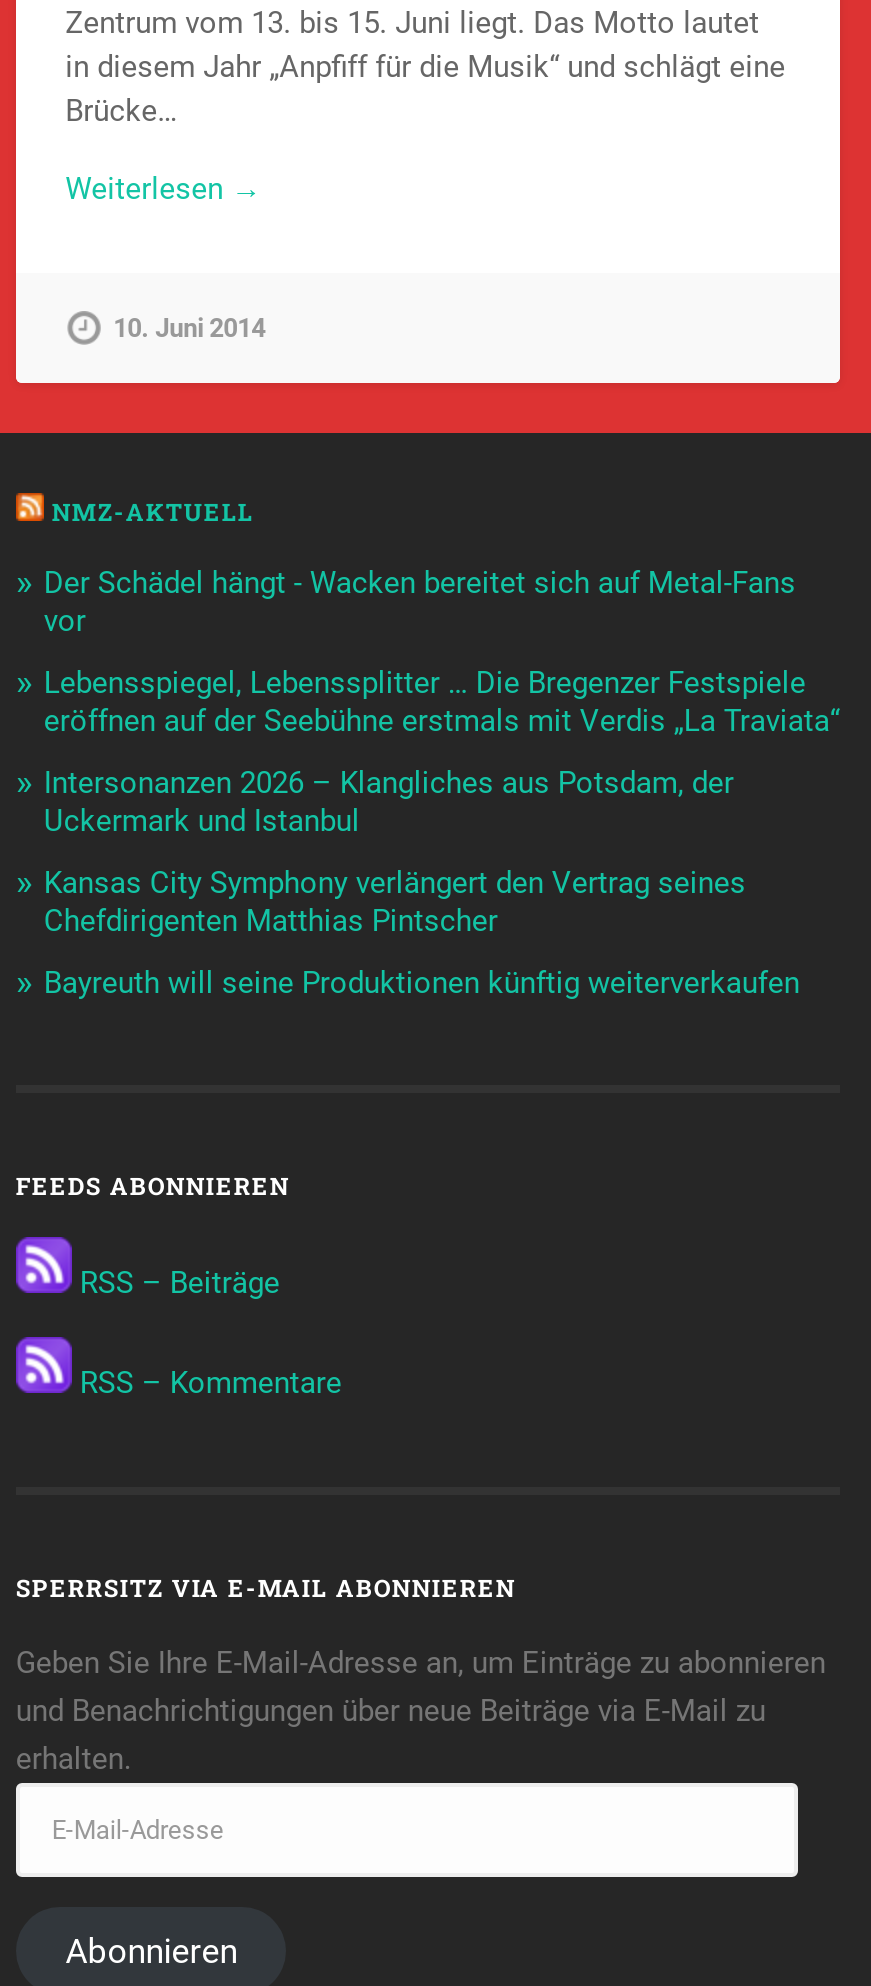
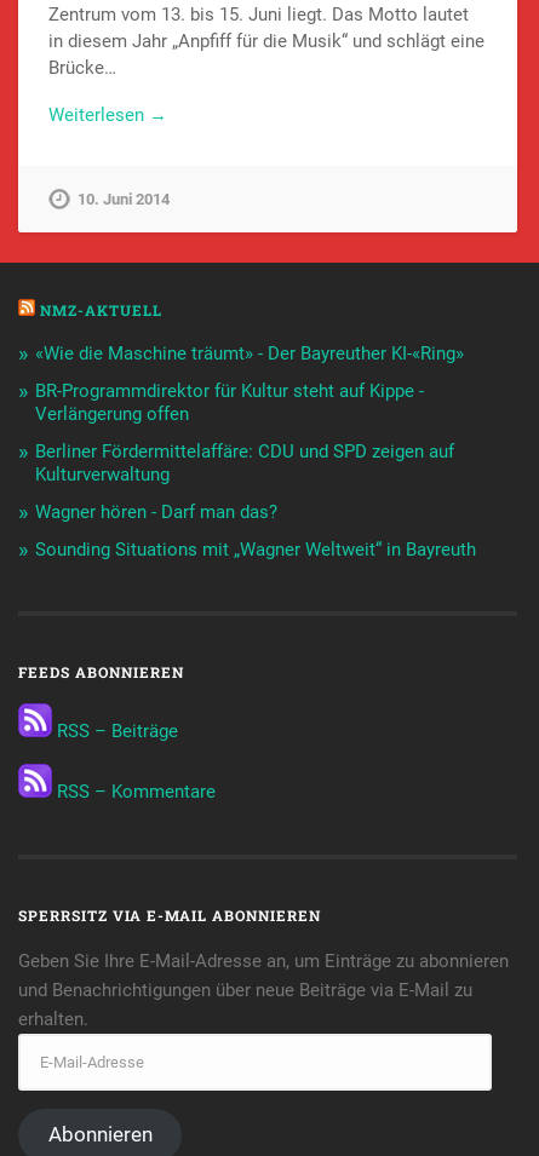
[44,565,796,639] Der Schädel hängt - Wacken bereitet sich auf Metal-Fans | vor -> [35,342,464,364] «Wie die Maschine träumt» - Der Bayreuther KI-«Ring»
[44,665,840,739] Lebensspiegel, Lebenssplitter … Die Bregenzer Festspiele | eröffnen auf der Seebühne erstmals mit Verdis „La Traviata“ -> [35,380,424,425] BR-Programmdirektor für Kultur steht auf Kippe - | Verlängerung offen
[44,765,734,839] Intersonanzen 2026 – Klangliches aus Potsdam, der | Uckermark und Istanbul -> [35,440,454,485] Berliner Fördermittelaffäre: CDU und SPD zeigen auf | Kulturverwaltung
[44,865,746,939] Kansas City Symphony verlängert den Vertrag seines | Chefdirigenten Matthias Pintscher -> [35,501,277,523] Wagner hören - Darf man das?
[44,965,800,1001] Bayreuth will seine Produktionen künftig weiterverkaufen -> [35,538,476,560] Sounding Situations mit „Wagner Weltweit“ in Bayreuth

